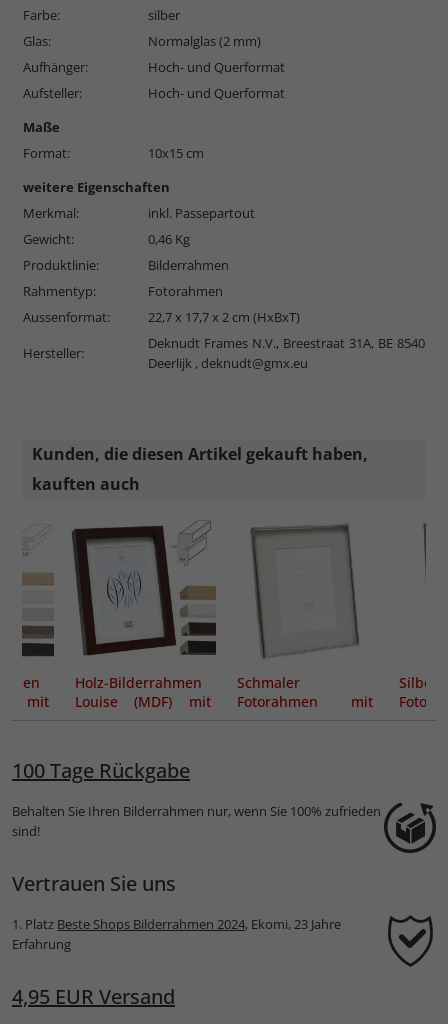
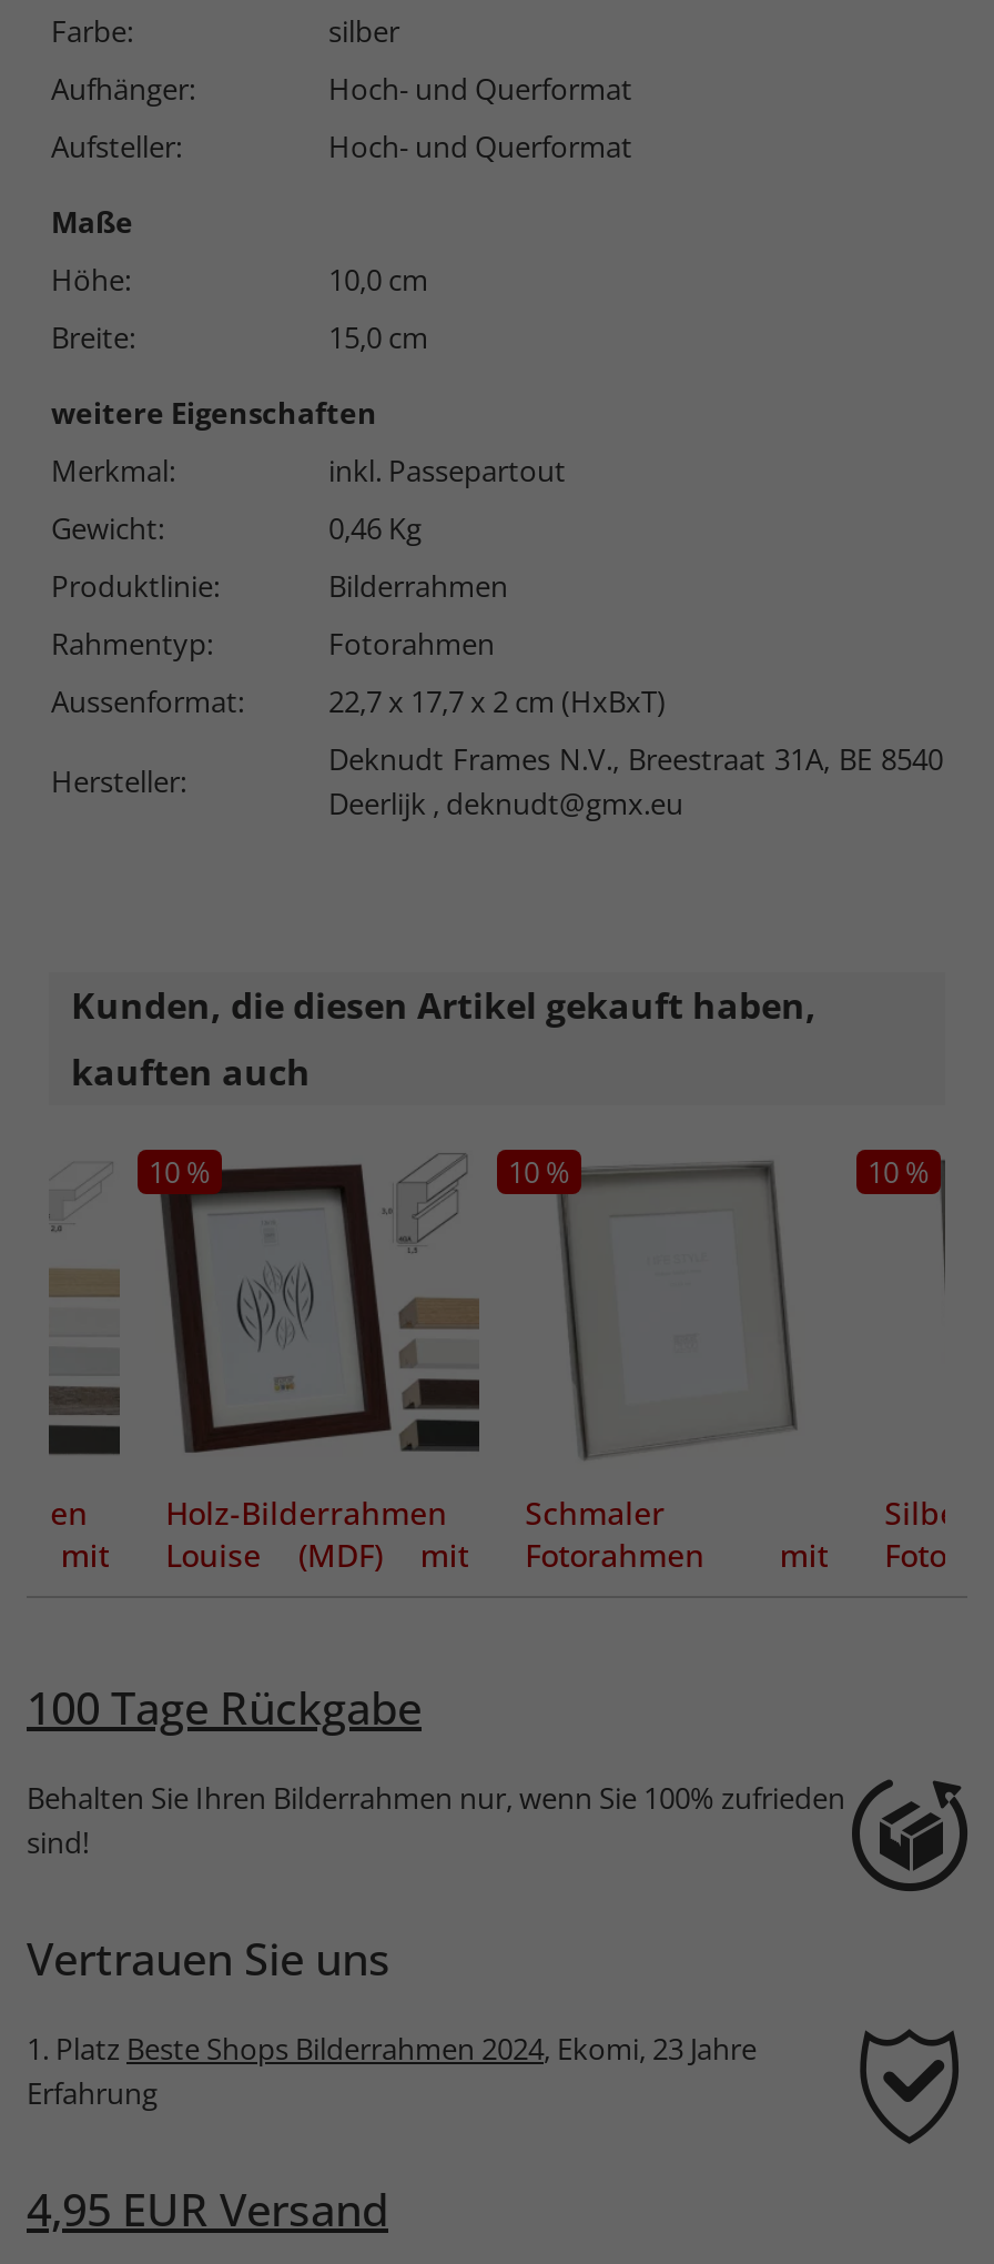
[23,32,261,50] Glas: | Normalglas (2 mm) -> none
moved [23,58,285,136] -> [51,69,632,242]: Aufhänger: | Hoch- und Querformat | Aufsteller: | Hoch- und Querformat | Maße
[23,144,204,162] Format: | 10x15 cm -> [51,260,428,357] Höhe: | 10,0 cm | Breite: | 15,0 cm
none -> [149,1152,211,1192] 10 %
none -> [508,1152,570,1192] 10 %
none -> [868,1152,930,1192] 10 %

